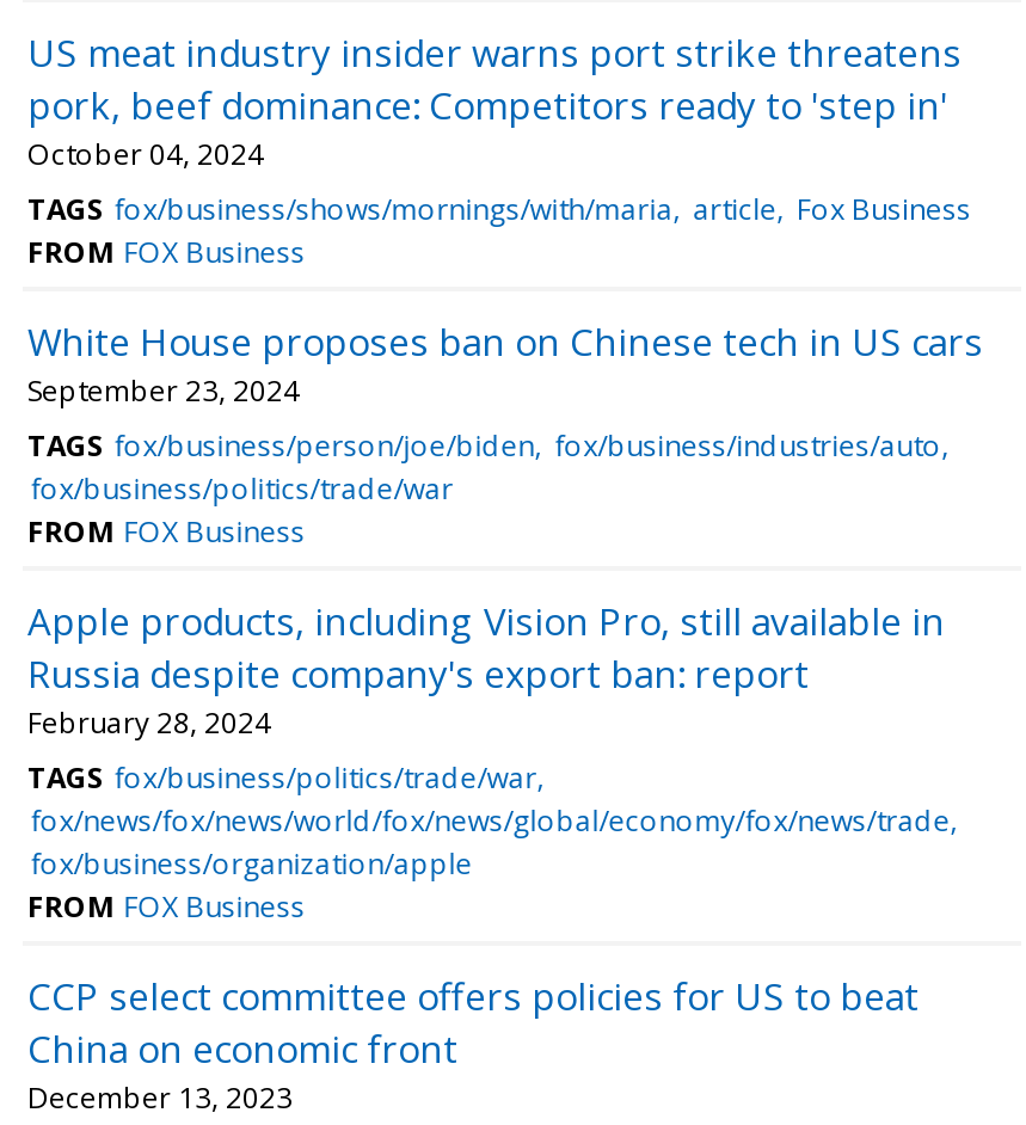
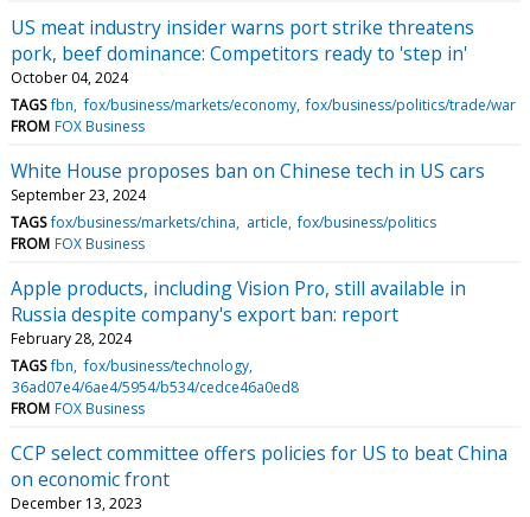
[27,188,971,229] TAGS fox/business/shows/mornings/with/maria article Fox Business -> [11,95,516,115] TAGS fbn fox/business/markets/economy fox/business/politics/trade/war
[27,425,941,509] TAGS fox/business/person/joe/biden fox/business/industries/auto | fox/business/politics/trade/war -> [11,212,436,232] TAGS fox/business/markets/china article fox/business/politics
[27,757,950,884] TAGS fox/business/politics/trade/war | fox/news/fox/news/world/fox/news/global/economy/fox/news/trade | fox/business/organization/apple -> [11,356,299,397] TAGS fbn fox/business/technology | 36ad07e4/6ae4/5954/b534/cedce46a0ed8

